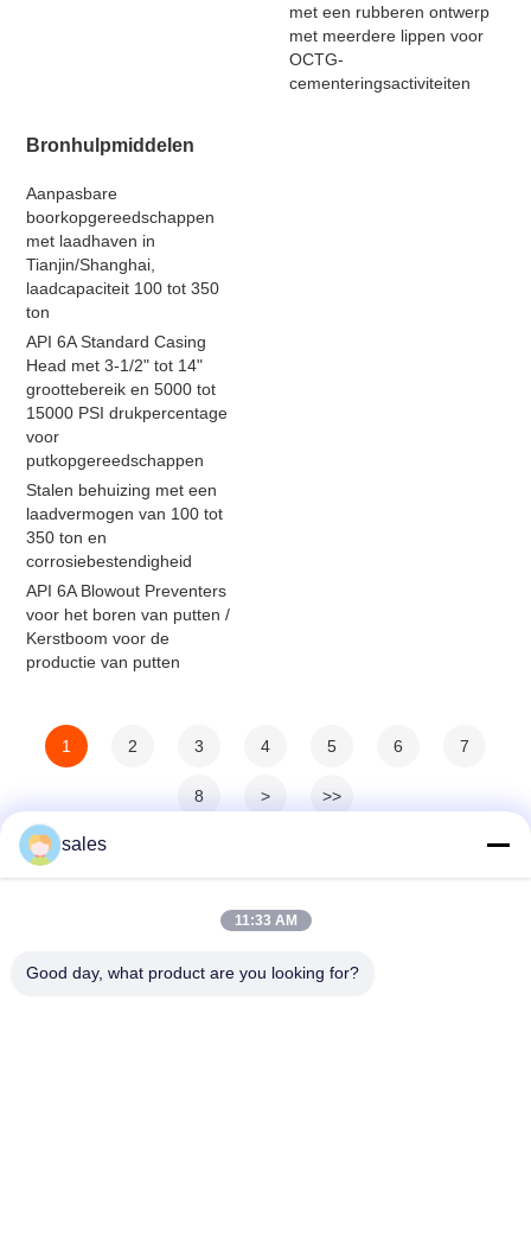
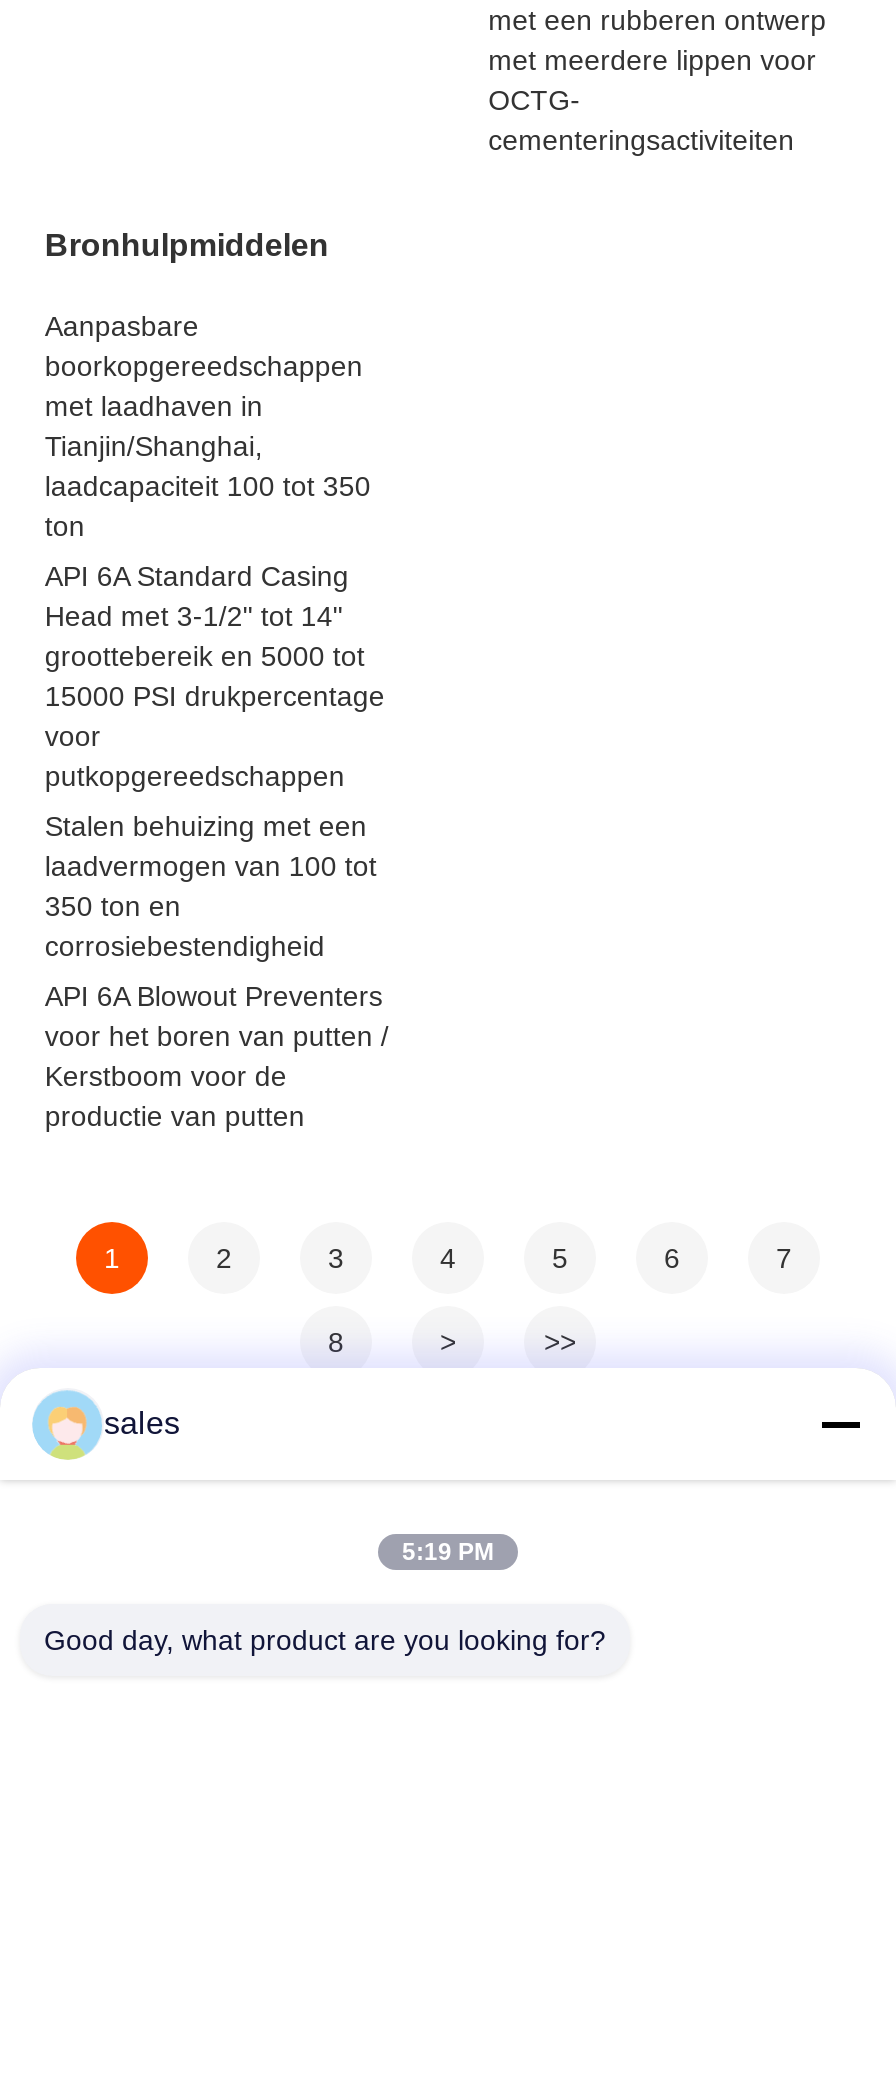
[234,912,297,929] 11:33 AM -> [402,1538,494,1566] 5:19 PM

